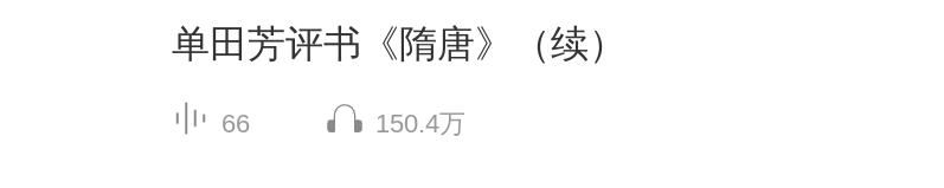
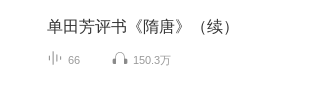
[375,108,465,137] 150.4万 -> [133,54,171,66] 150.3万

